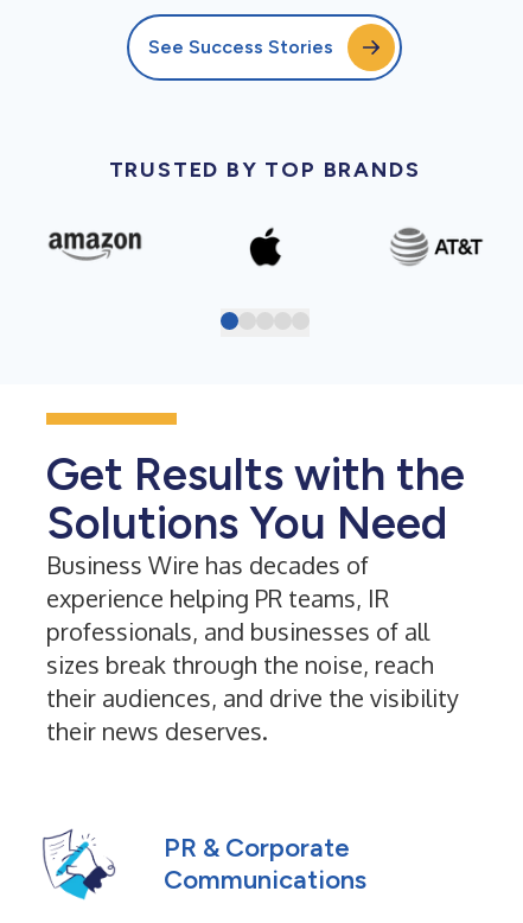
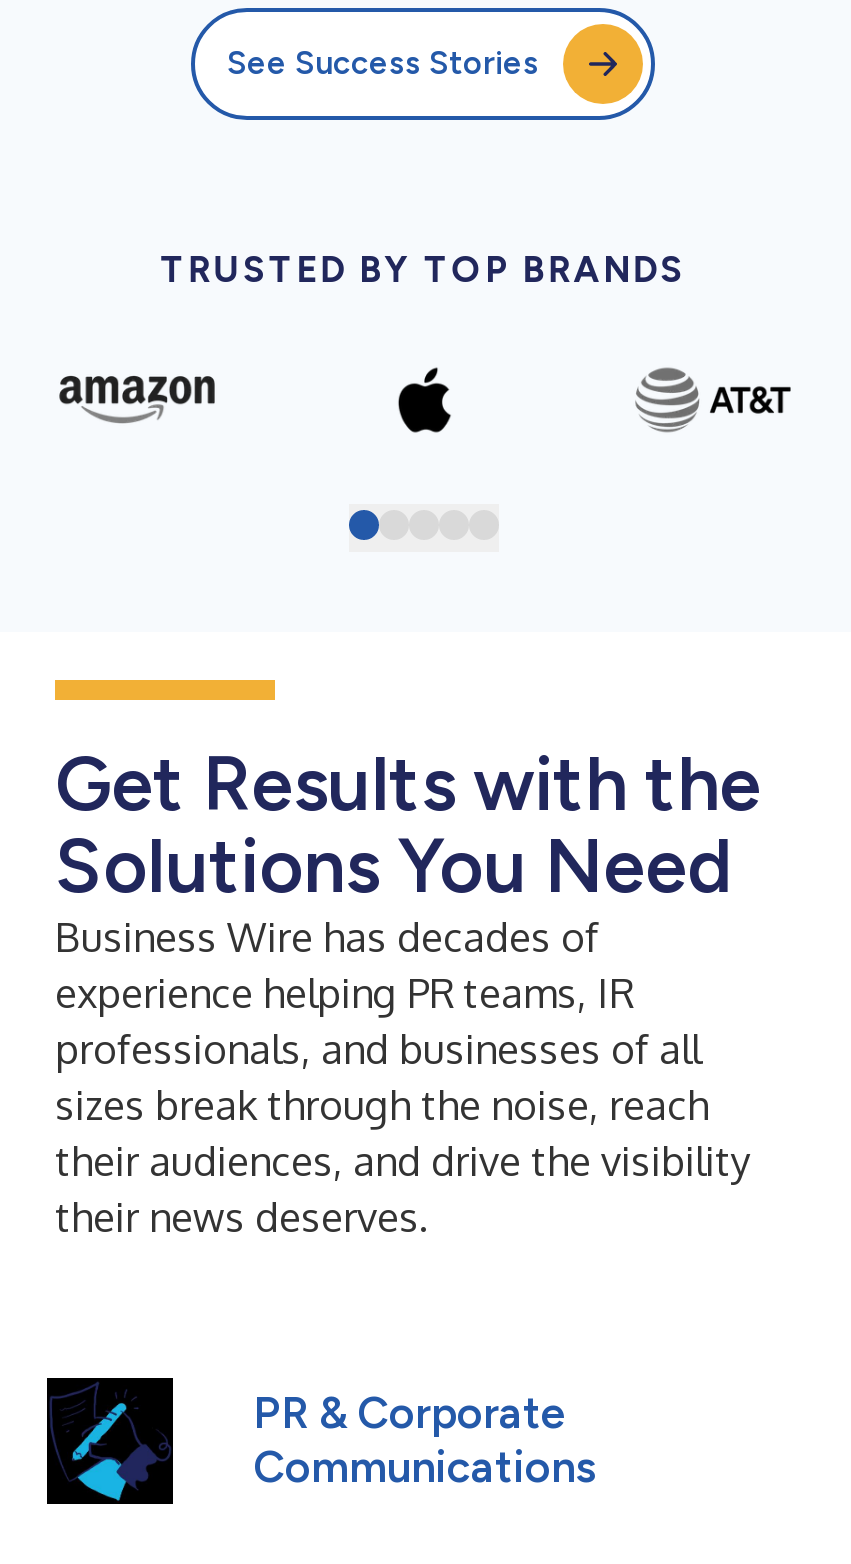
[42,827,116,902] [image] -> [45,1376,175,1506] [image]

